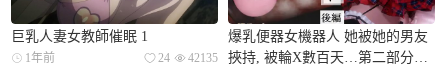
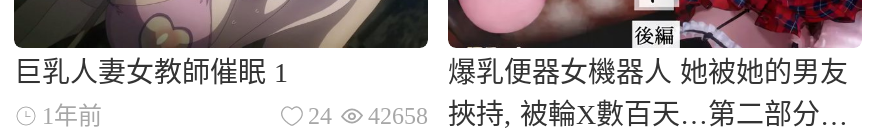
[158,50,414,65] 24 42135 挾持, 被輪X數百天…第二部分 -> [308,101,820,131] 24 42658 挾持, 被輪X數百天…第二部分

